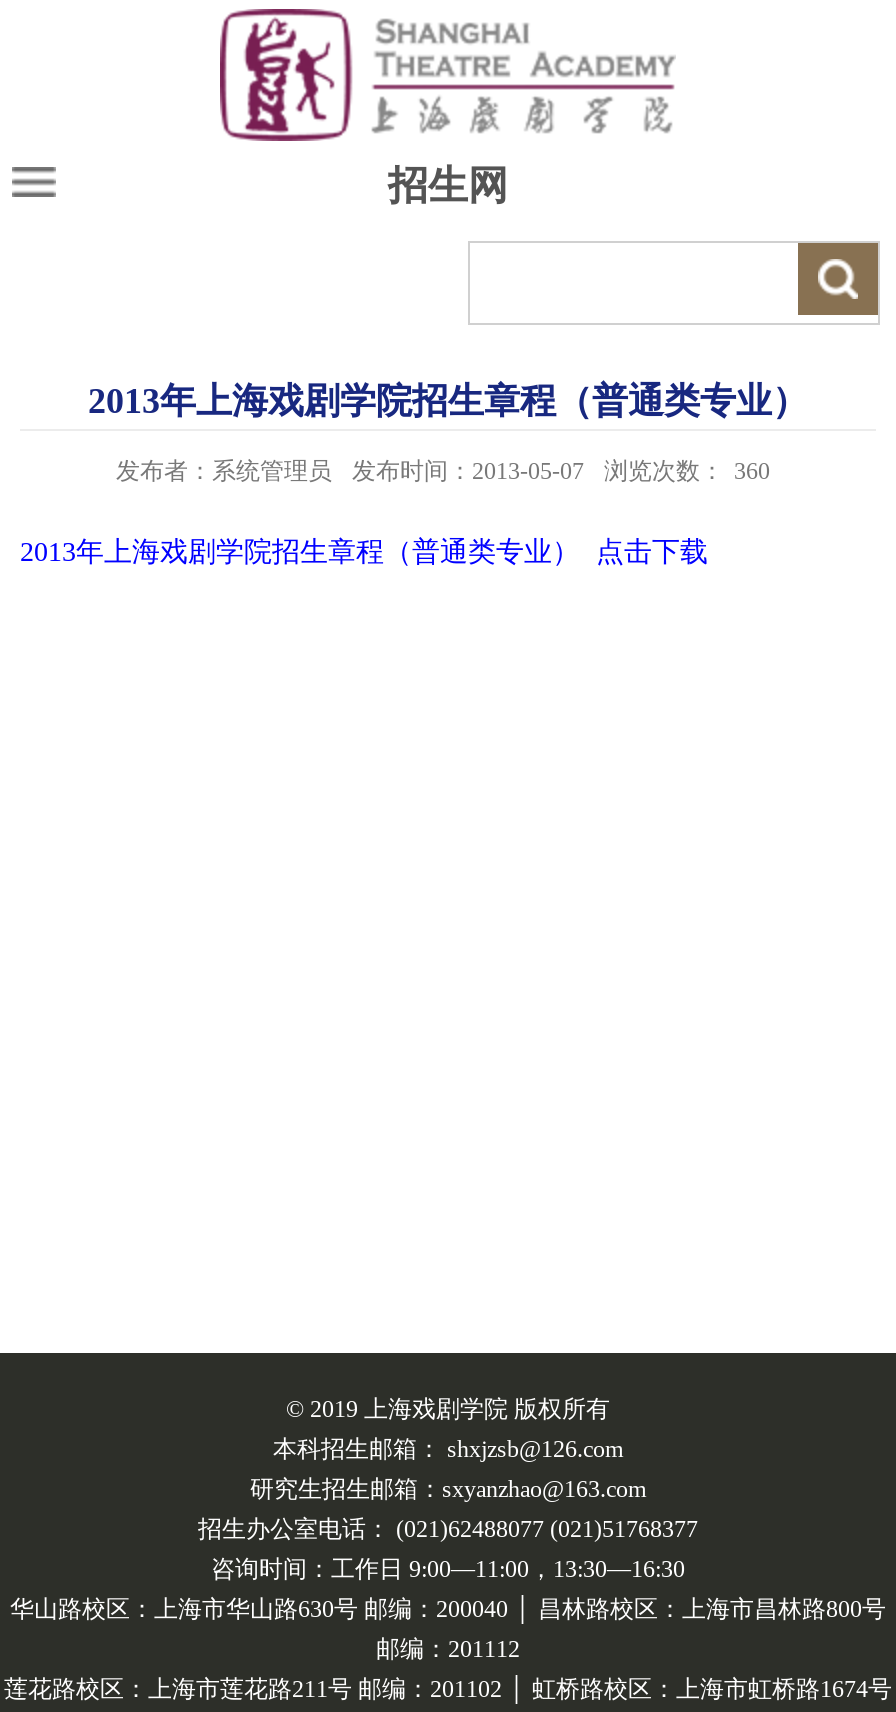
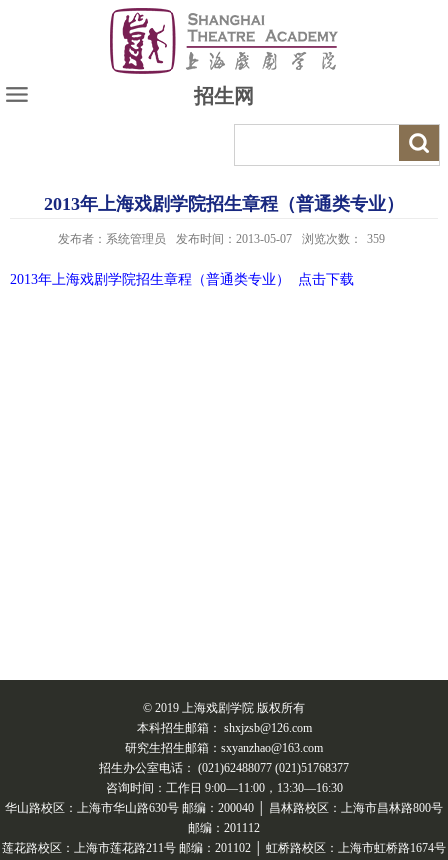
[116,457,770,485] 发布者：系统管理员 发布时间：2013-05-07 浏览次数： 360 -> [58,232,385,246] 发布者：系统管理员 发布时间：2013-05-07 浏览次数： 359

